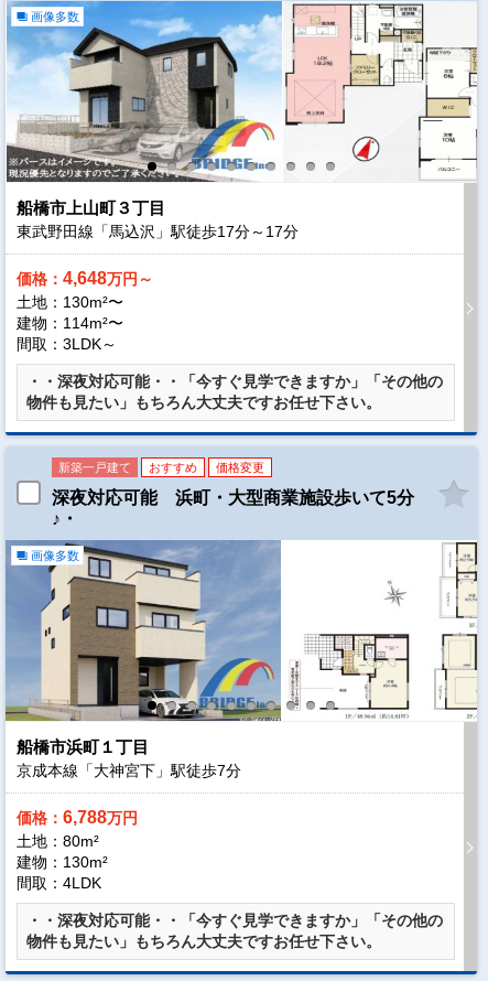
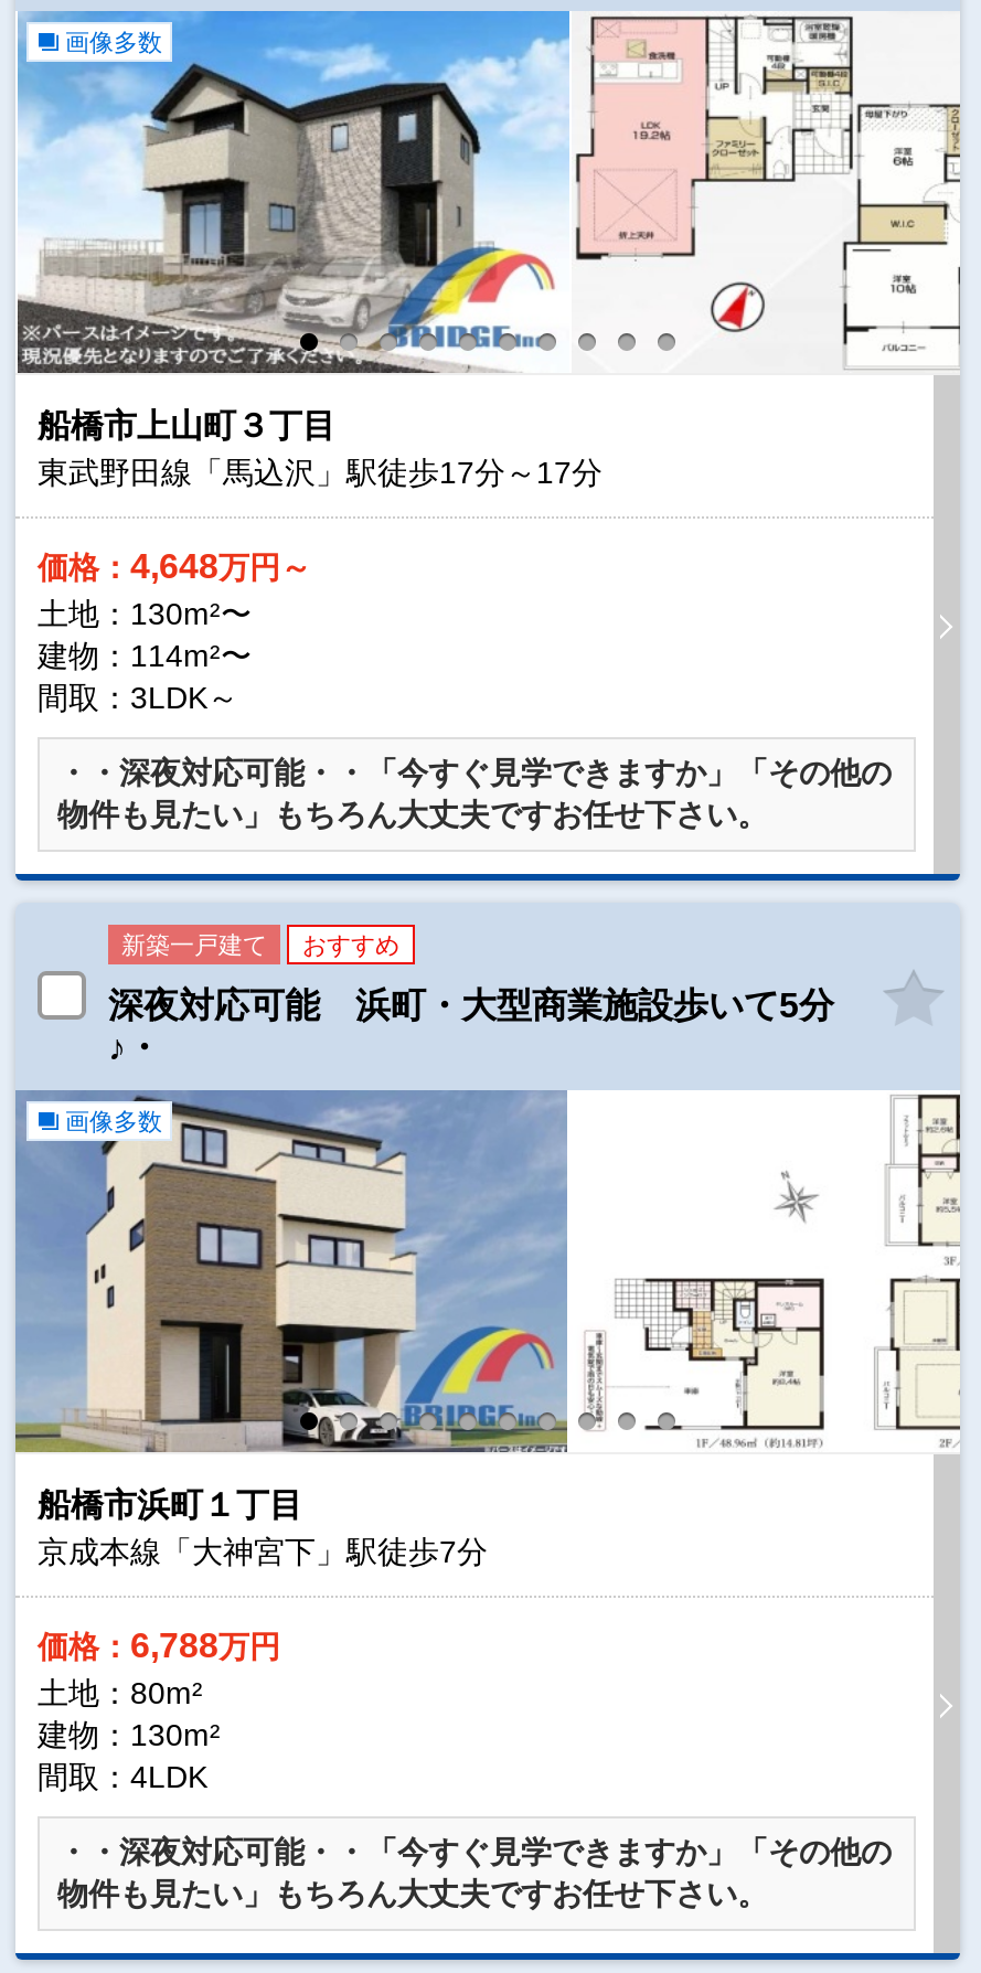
[216,461,264,474] 価格変更 -> none

